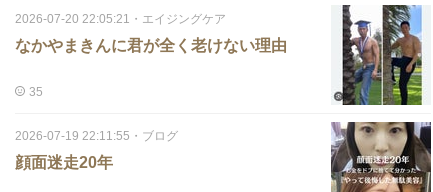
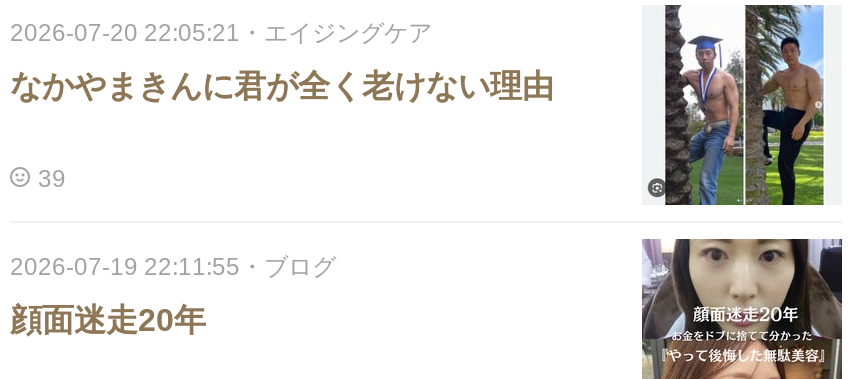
[29,85,43,99] 35 -> [38,165,66,193] 39

